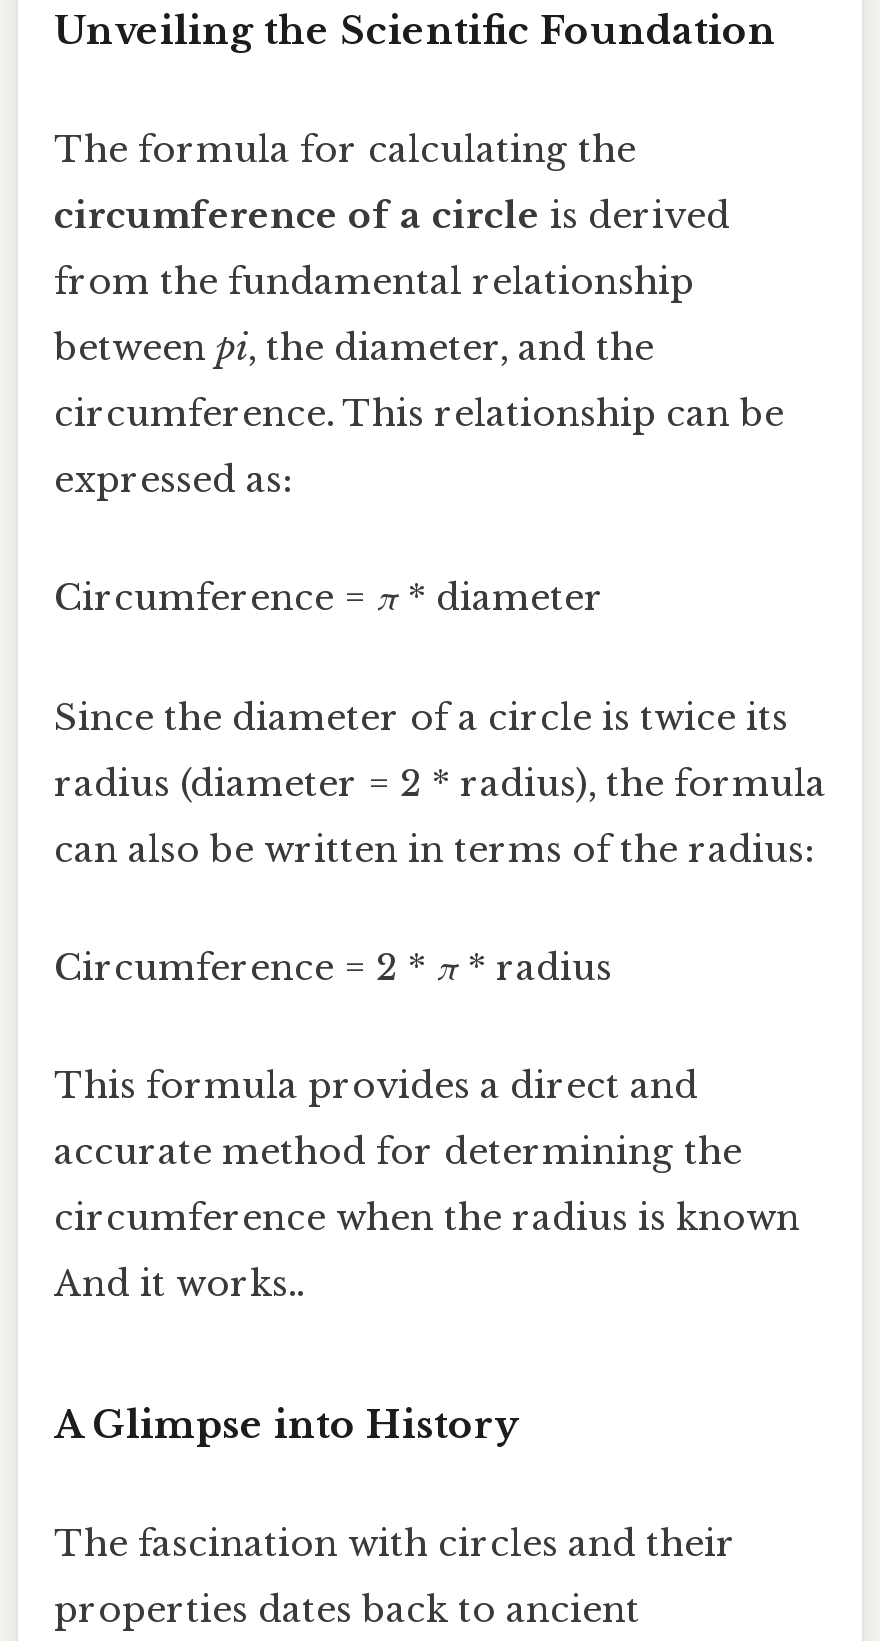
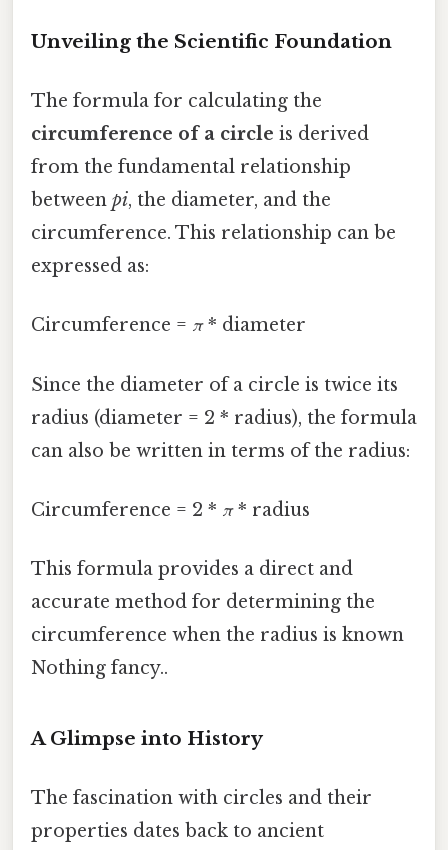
[54,1262,304,1306] And it works.. -> [31,657,168,679] Nothing fancy..

